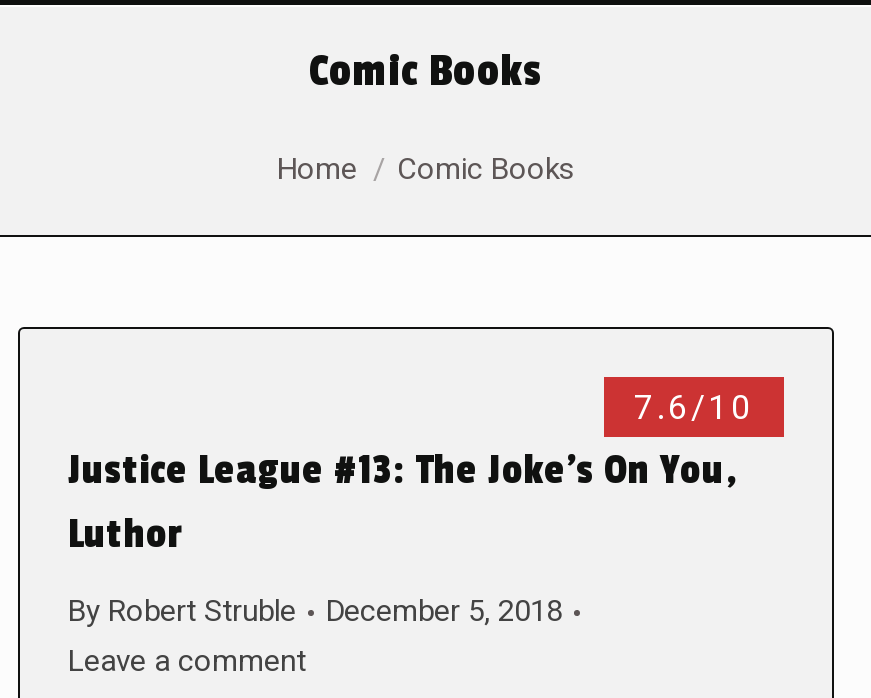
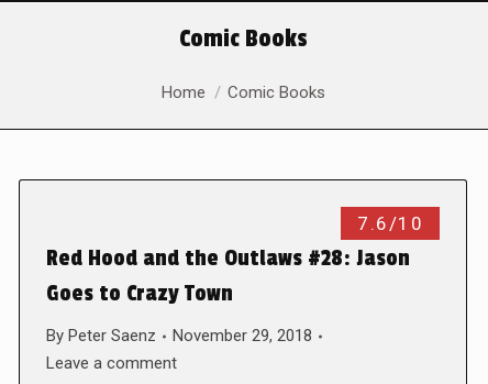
[68,447,738,559] Justice League #13: The Joke’s On You, | Luthor -> [46,245,410,307] Red Hood and the Outlaws #28: Jason | Goes to Crazy Town
[68,593,562,629] By Robert Struble | December 5, 2018 -> [46,326,312,345] By Peter Saenz | November 29, 2018

